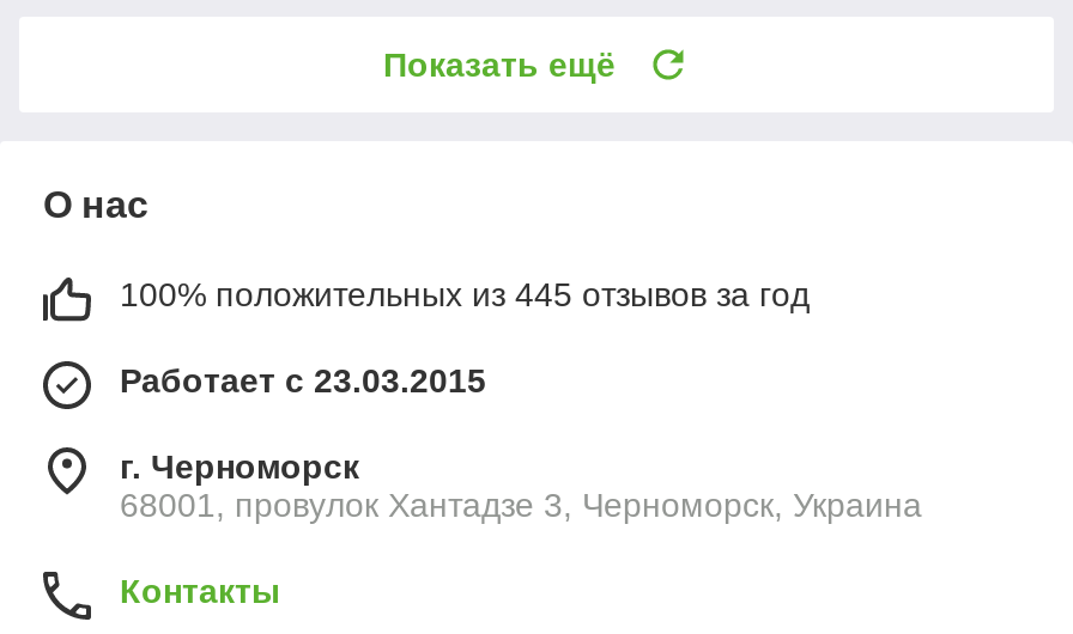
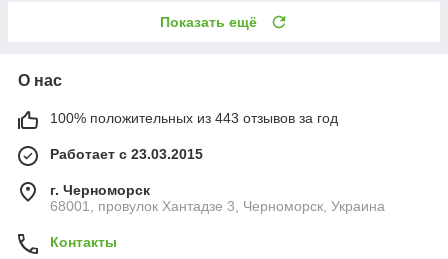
[120,275,810,313] 100% положительных из 445 отзывов за год -> [50,110,338,126] 100% положительных из 443 отзывов за год

